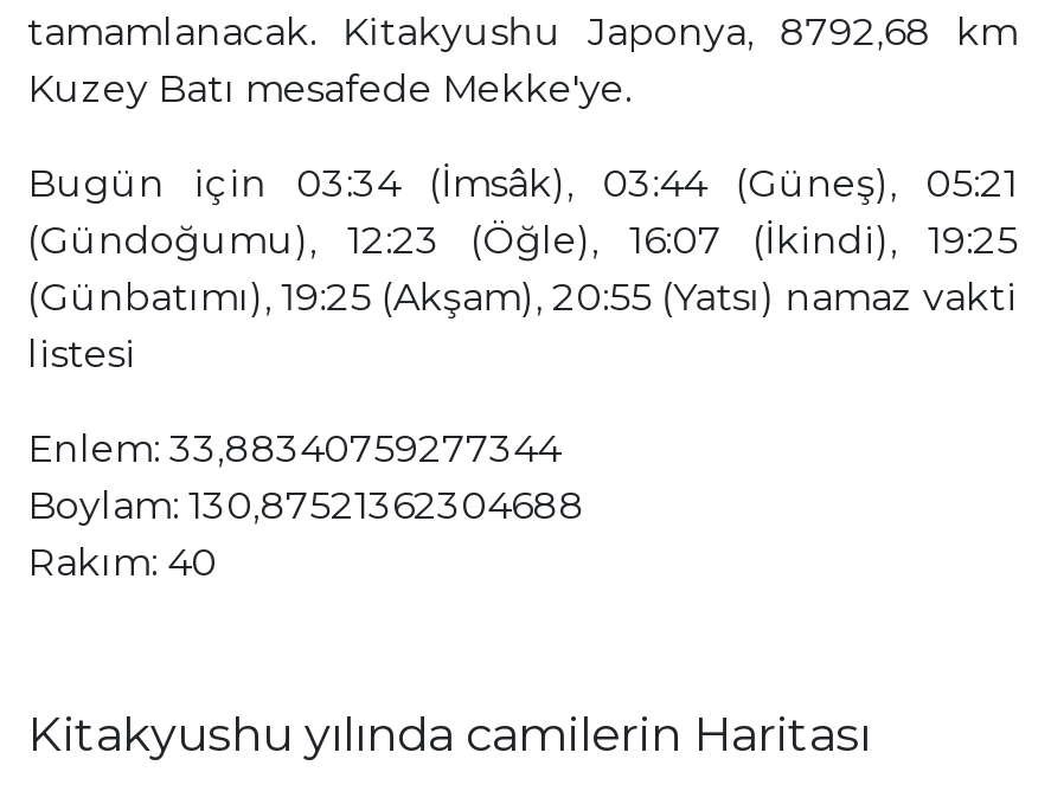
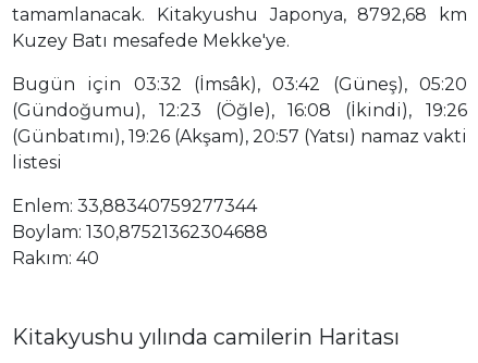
[27,161,1018,206] Bugün için 03:34 (İmsâk), 03:44 (Güneş), 05:21 -> [12,74,467,95] Bugün için 03:32 (İmsâk), 03:42 (Güneş), 05:20
[27,218,1018,263] (Gündoğumu), 12:23 (Öğle), 16:07 (İkindi), 19:25 -> [12,100,467,121] (Gündoğumu), 12:23 (Öğle), 16:08 (İkindi), 19:26
[27,275,1018,320] (Günbatımı), 19:25 (Akşam), 20:55 (Yatsı) namaz vakti -> [12,126,467,147] (Günbatımı), 19:26 (Akşam), 20:57 (Yatsı) namaz vakti

